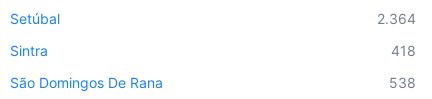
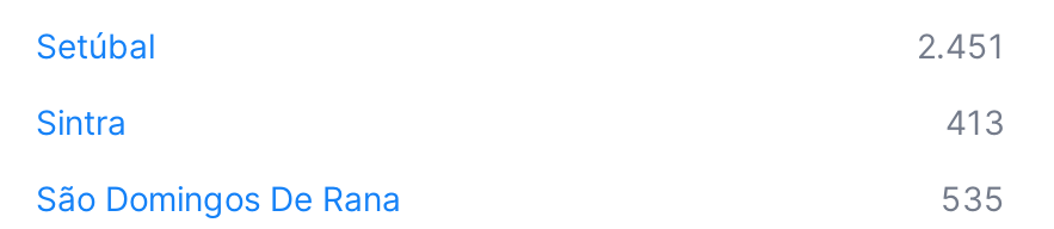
[377,10,416,27] 2.364 -> [917,24,1005,65] 2.451
[391,42,416,59] 418 -> [945,100,1005,141] 413
[389,74,416,91] 538 -> [941,177,1005,217] 535

